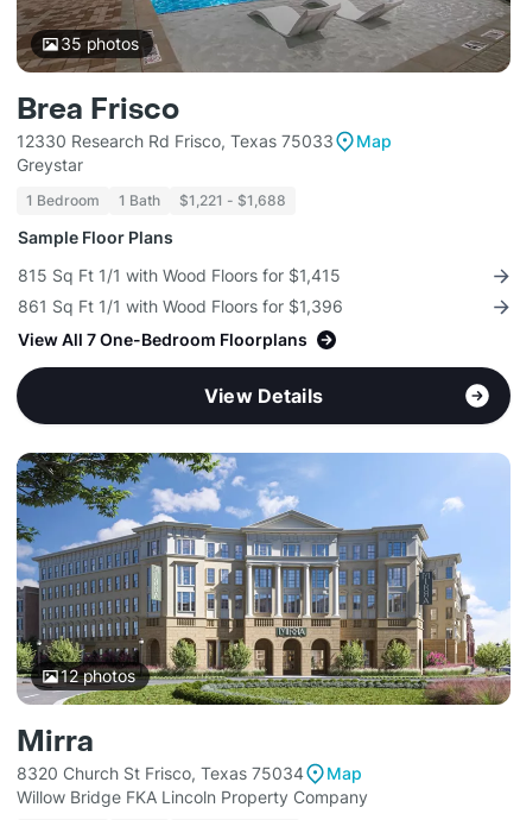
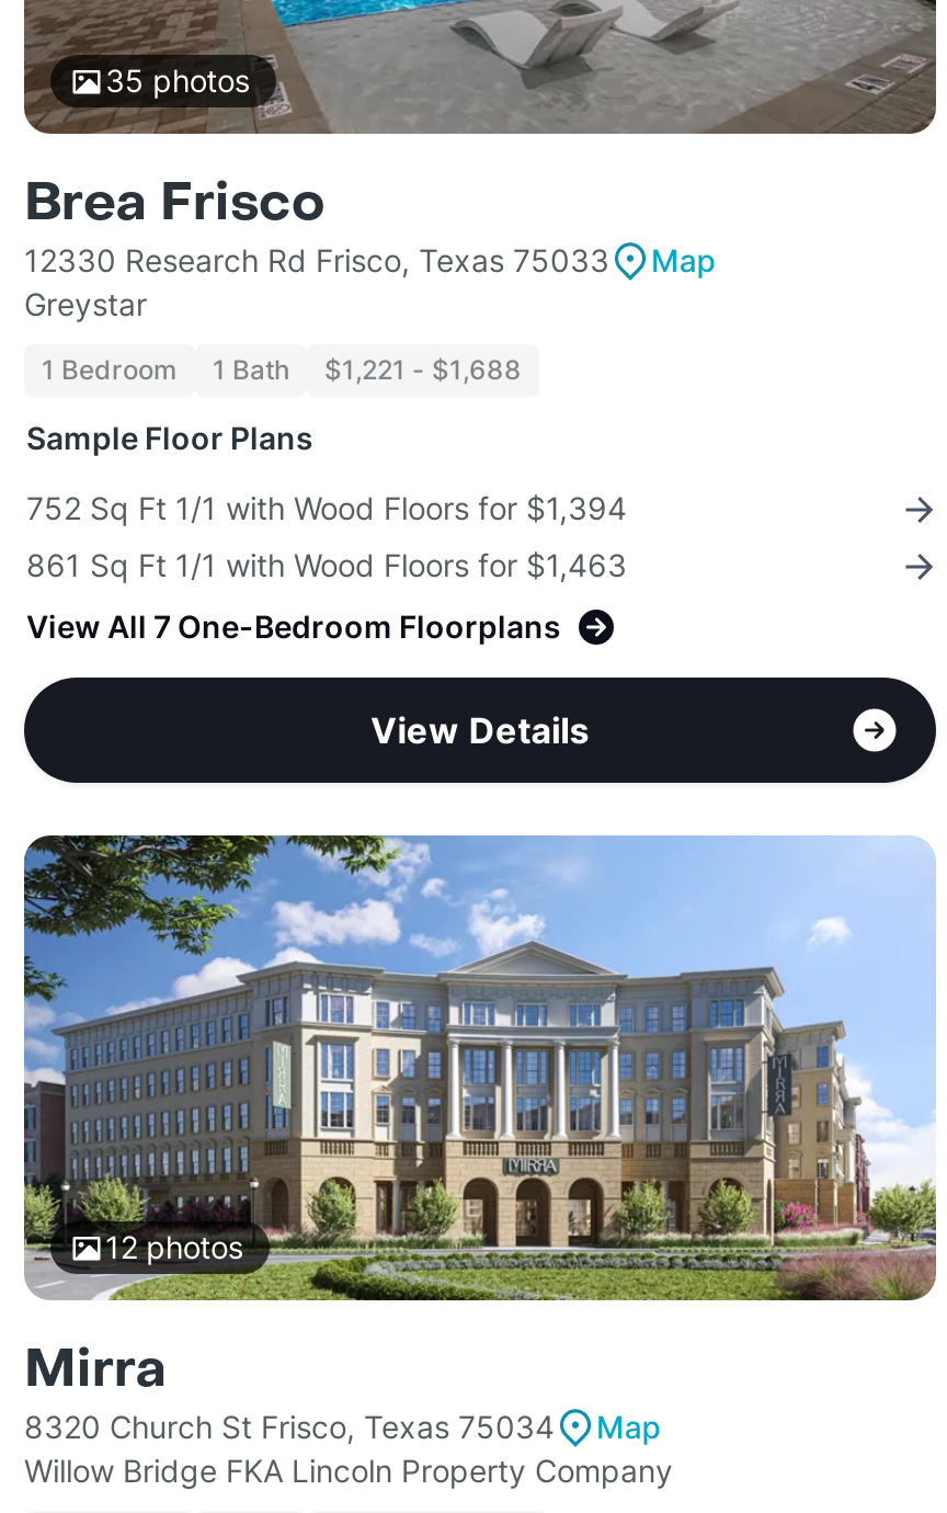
[18,265,341,285] 815 Sq Ft 1/1 with Wood Floors for $1,415 -> [26,489,627,527] 752 Sq Ft 1/1 with Wood Floors for $1,394
[18,296,343,316] 861 Sq Ft 1/1 with Wood Floors for $1,396 -> [26,546,627,584] 861 Sq Ft 1/1 with Wood Floors for $1,463

